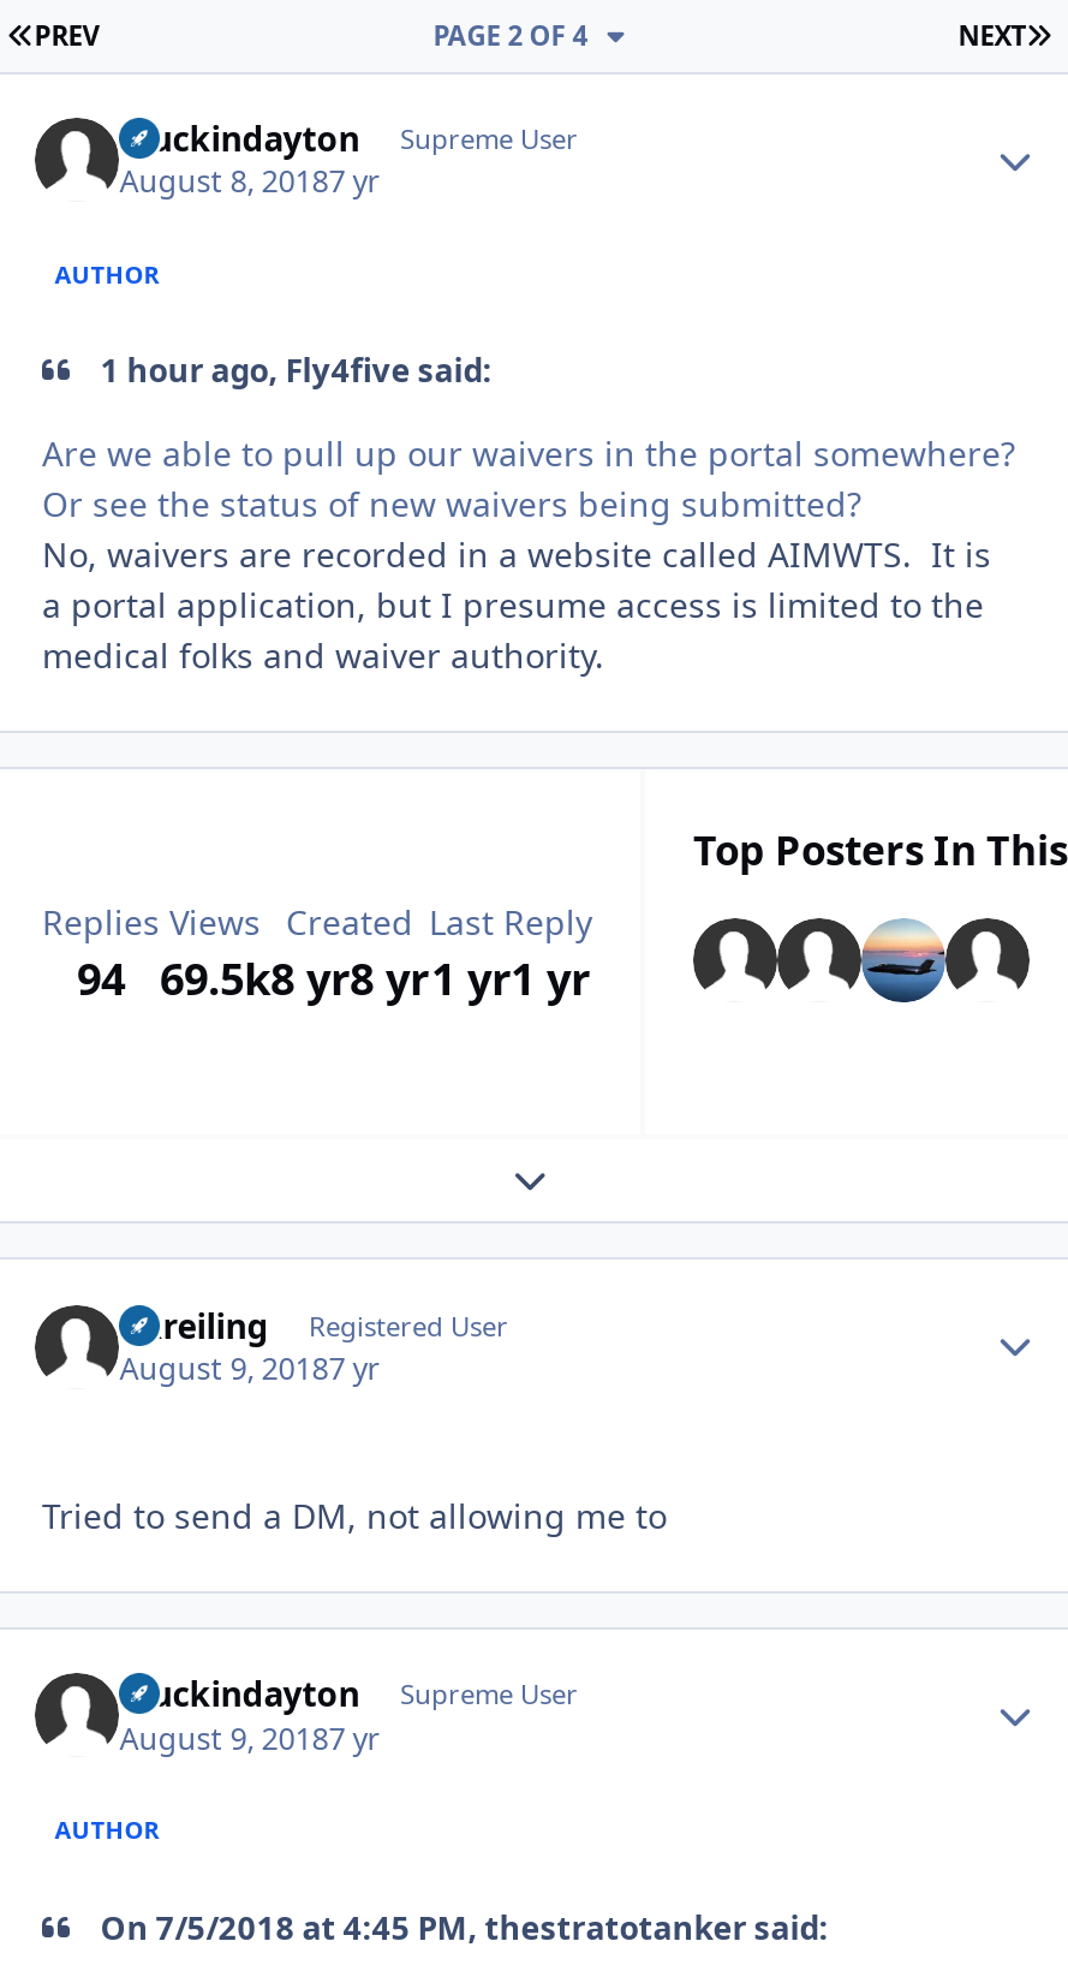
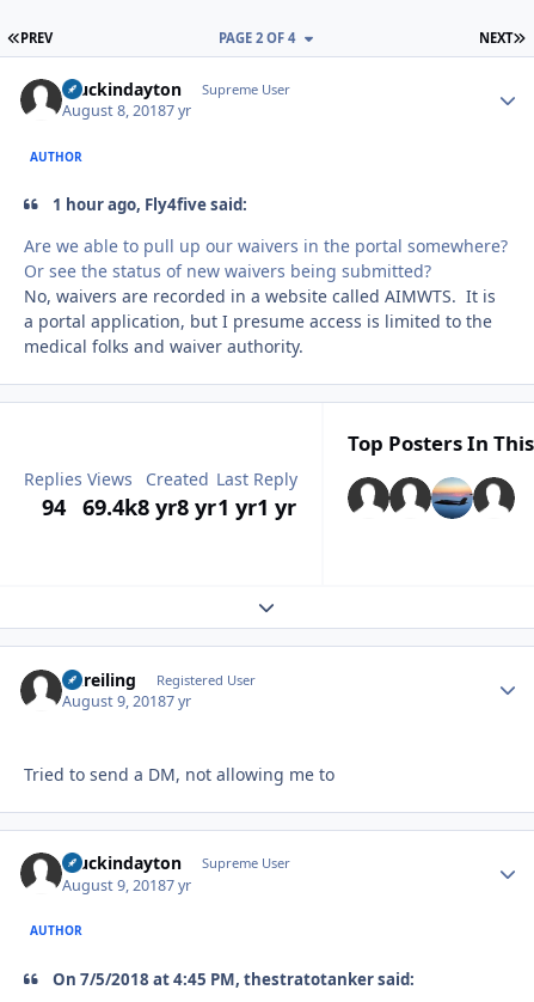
[77,948,590,1006] 94 69.5k 8 yr8 yr 1 yr1 yr -> [41,492,296,521] 94 69.4k 8 yr8 yr 1 yr1 yr

